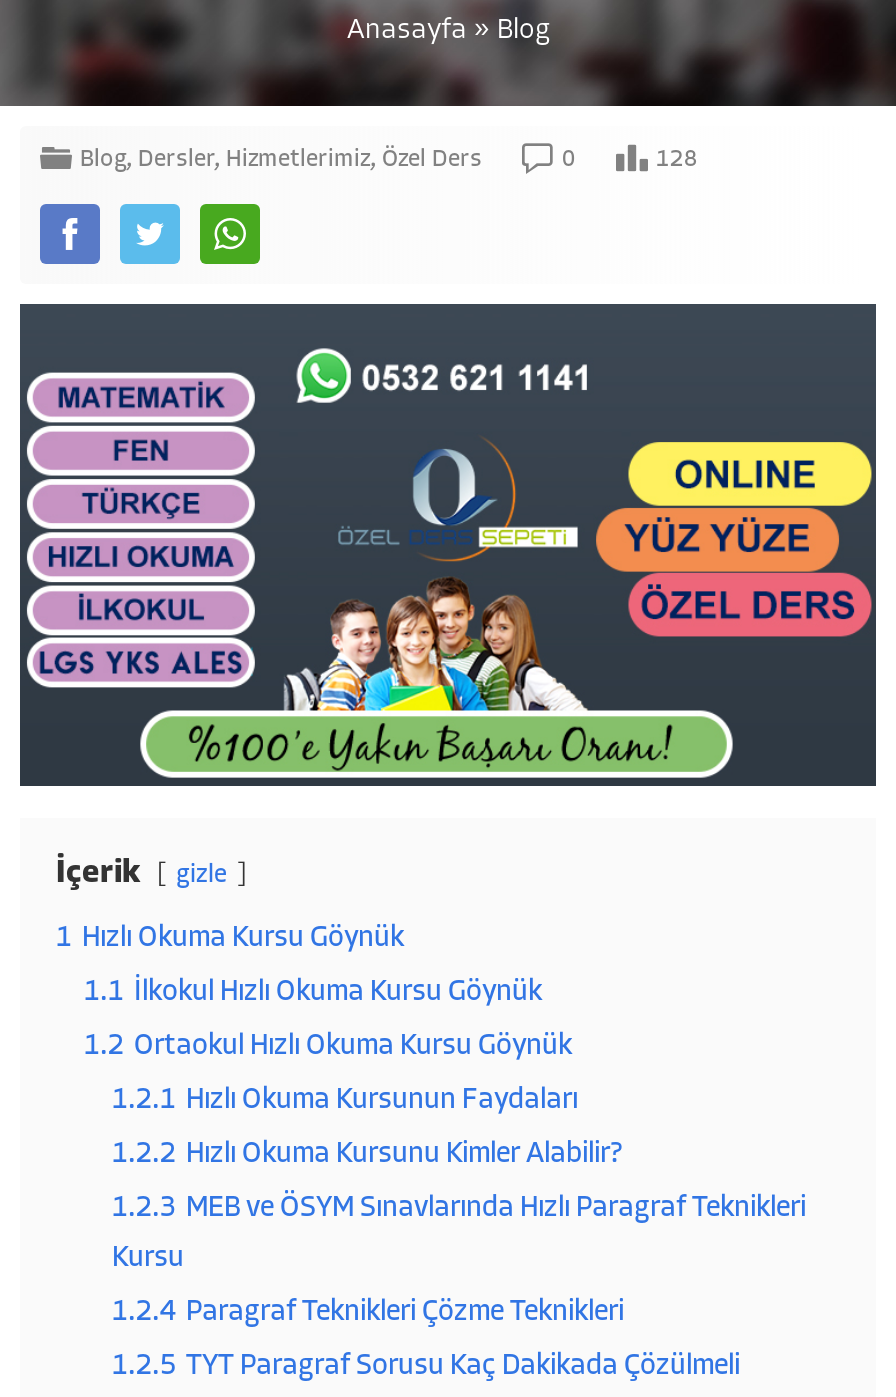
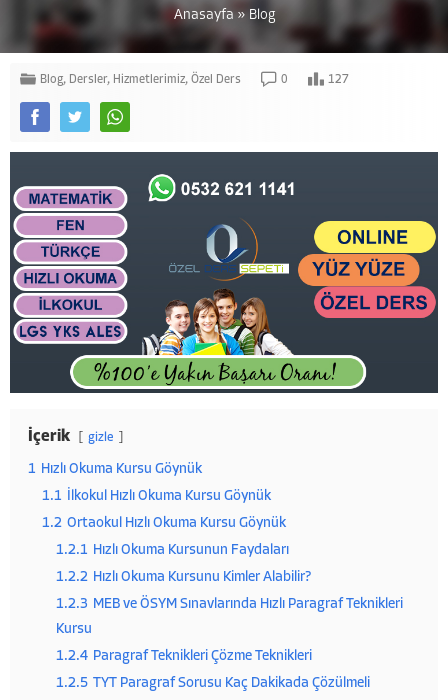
[656,148,698,172] 128 -> [328,74,349,86] 127

